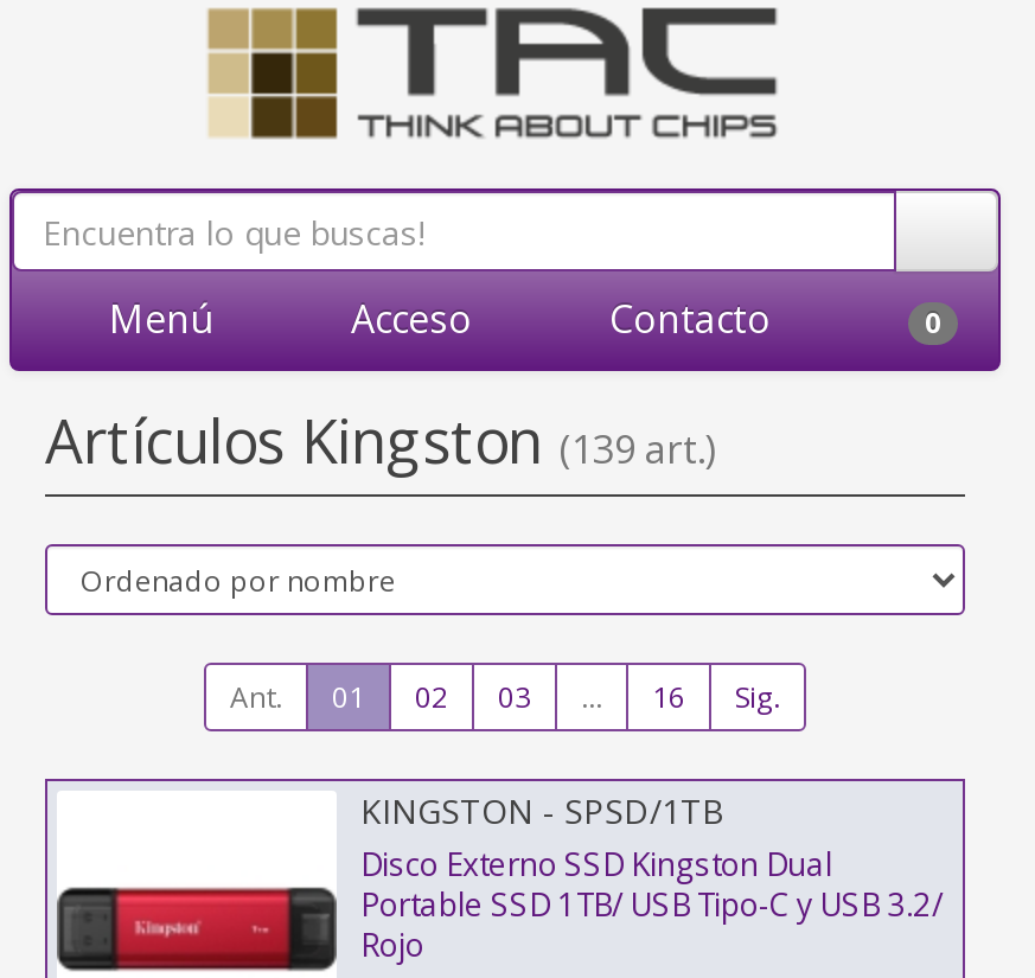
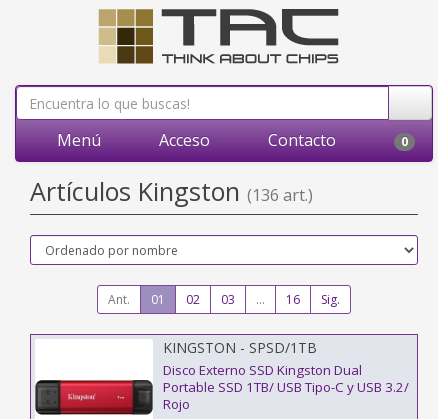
[45,399,716,480] Artículos Kingston (139 art.) -> [30,174,313,208] Artículos Kingston (136 art.)

